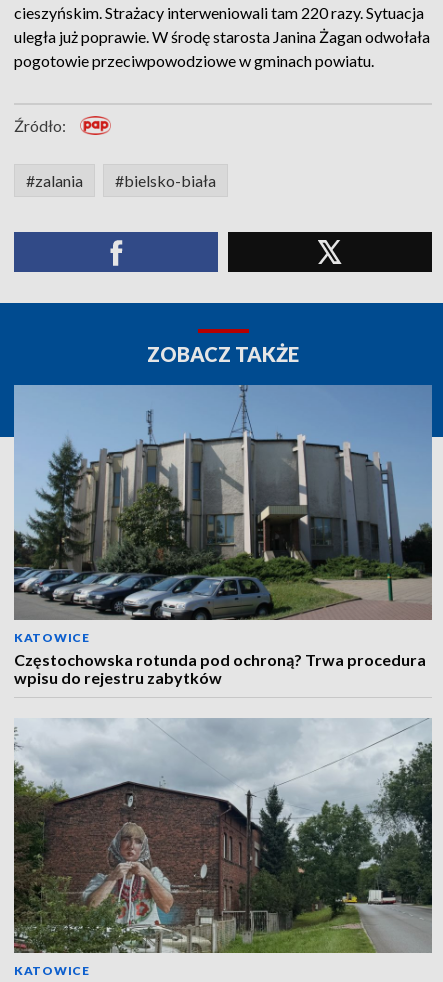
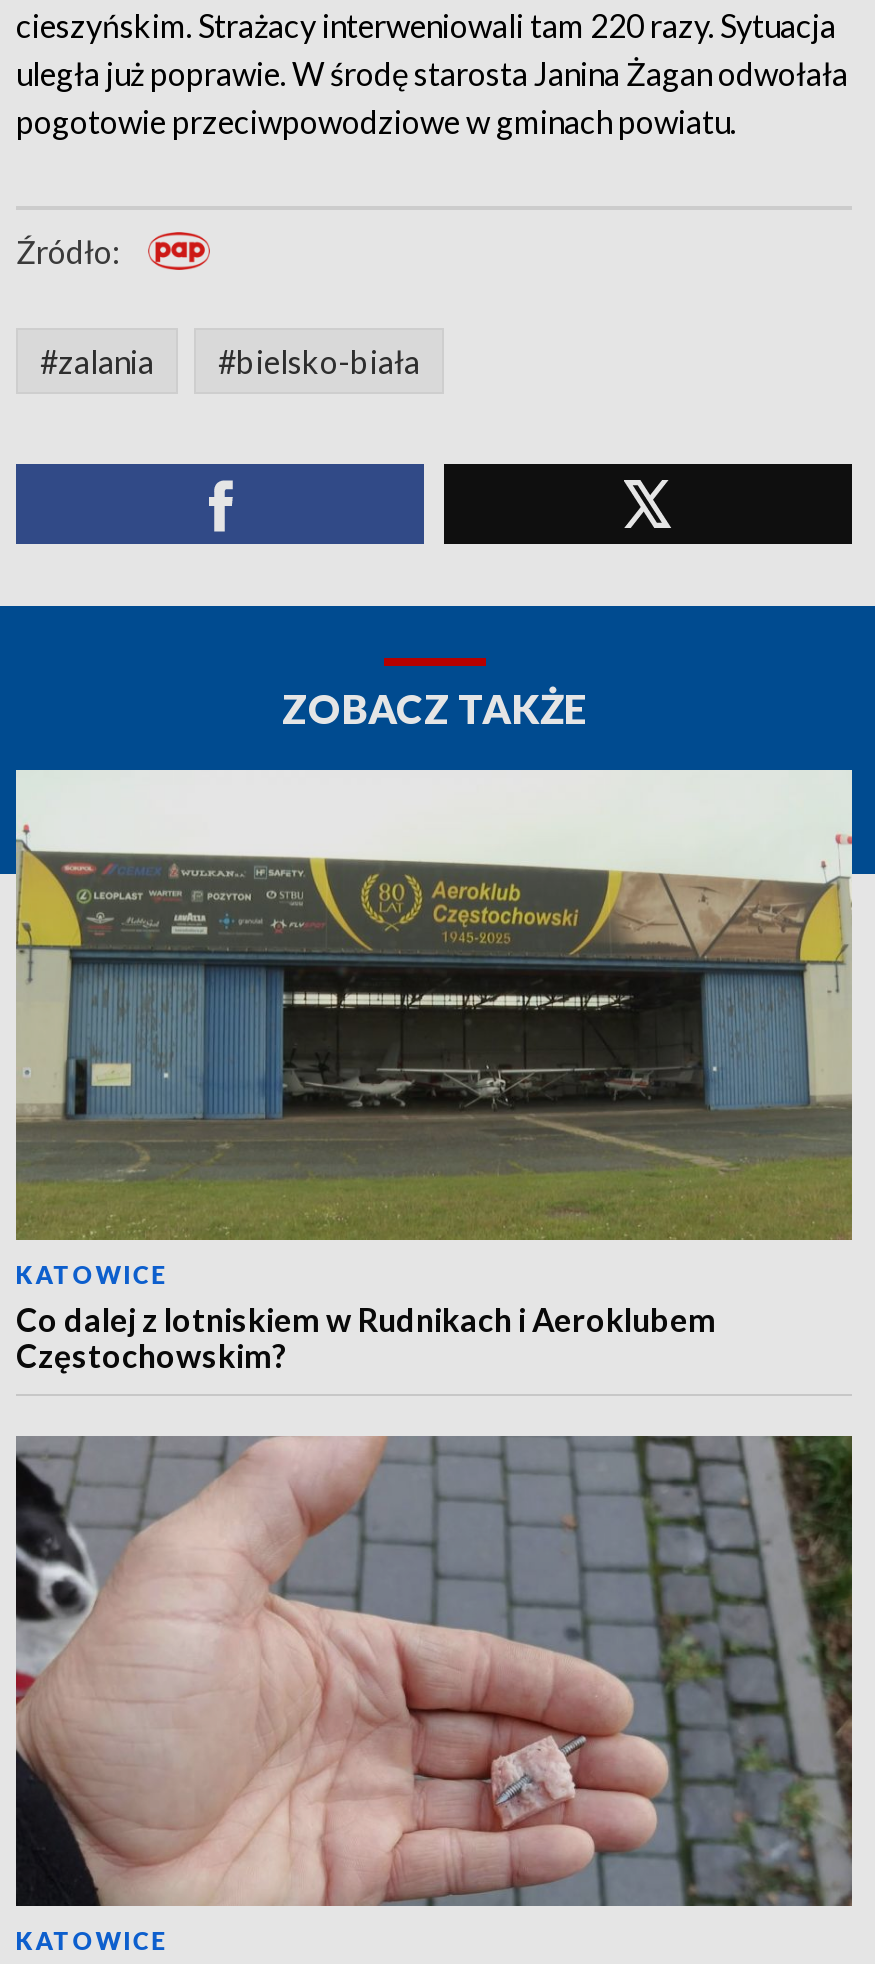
[14,384,433,687] [image] | Częstochowska rotunda pod ochroną? Trwa procedura | wpisu do rejestru zabytków -> [14,768,854,1374] [image] | Co dalej z lotniskiem w Rudnikach i Aeroklubem | Częstochowskim?
[13,718,432,954] [image] -> [14,1434,854,1908] [image]

